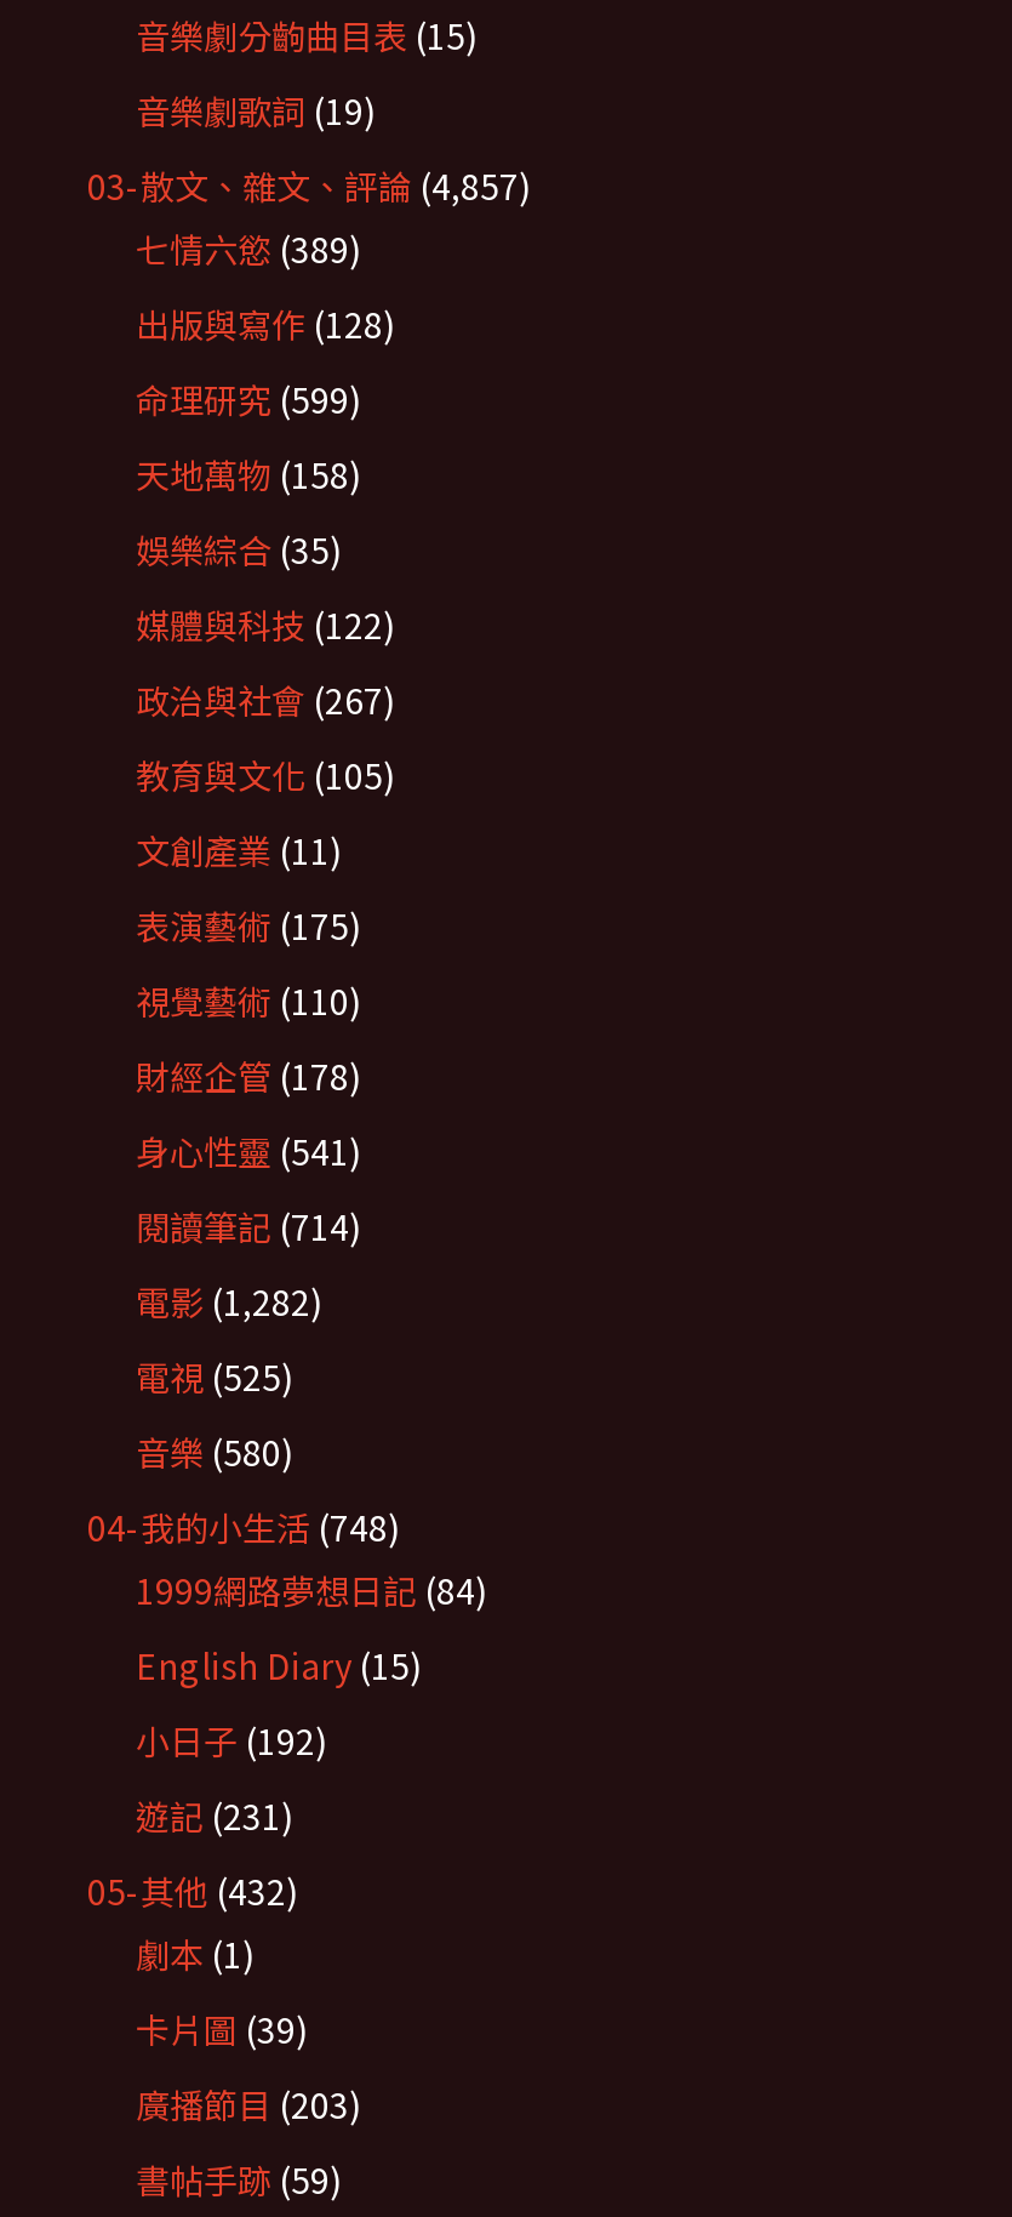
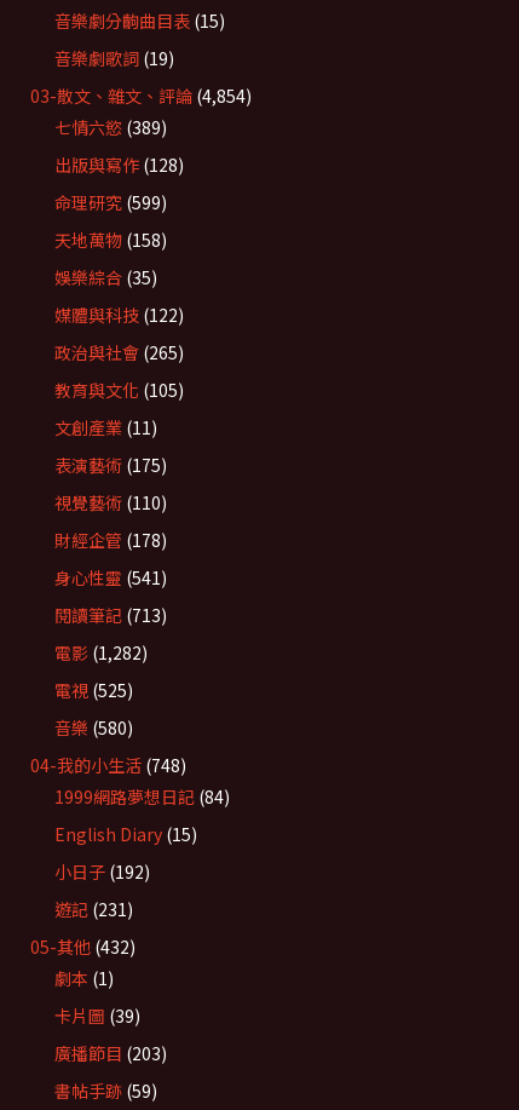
[87,161,531,210] 03-散文、雜文、評論(4,857) -> [30,84,252,108] 03-散文、雜文、評論(4,854)
[136,676,395,724] 政治與社會(267) -> [54,340,184,364] 政治與社會(265)
[136,1202,361,1250] 閱讀筆記(714) -> [54,603,167,627] 閱讀筆記(713)

